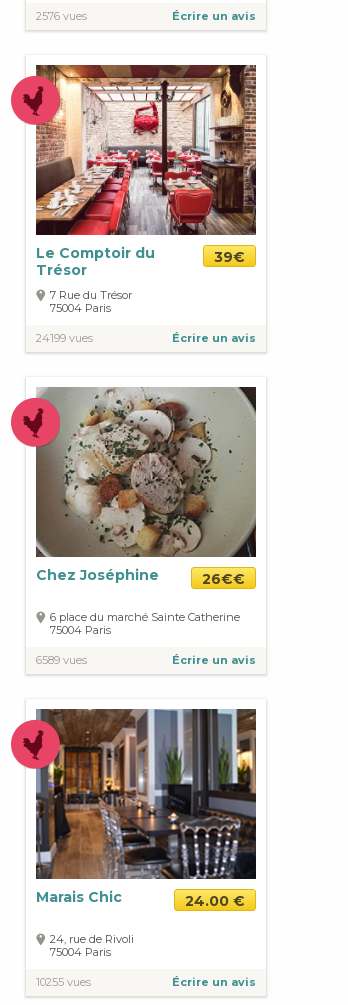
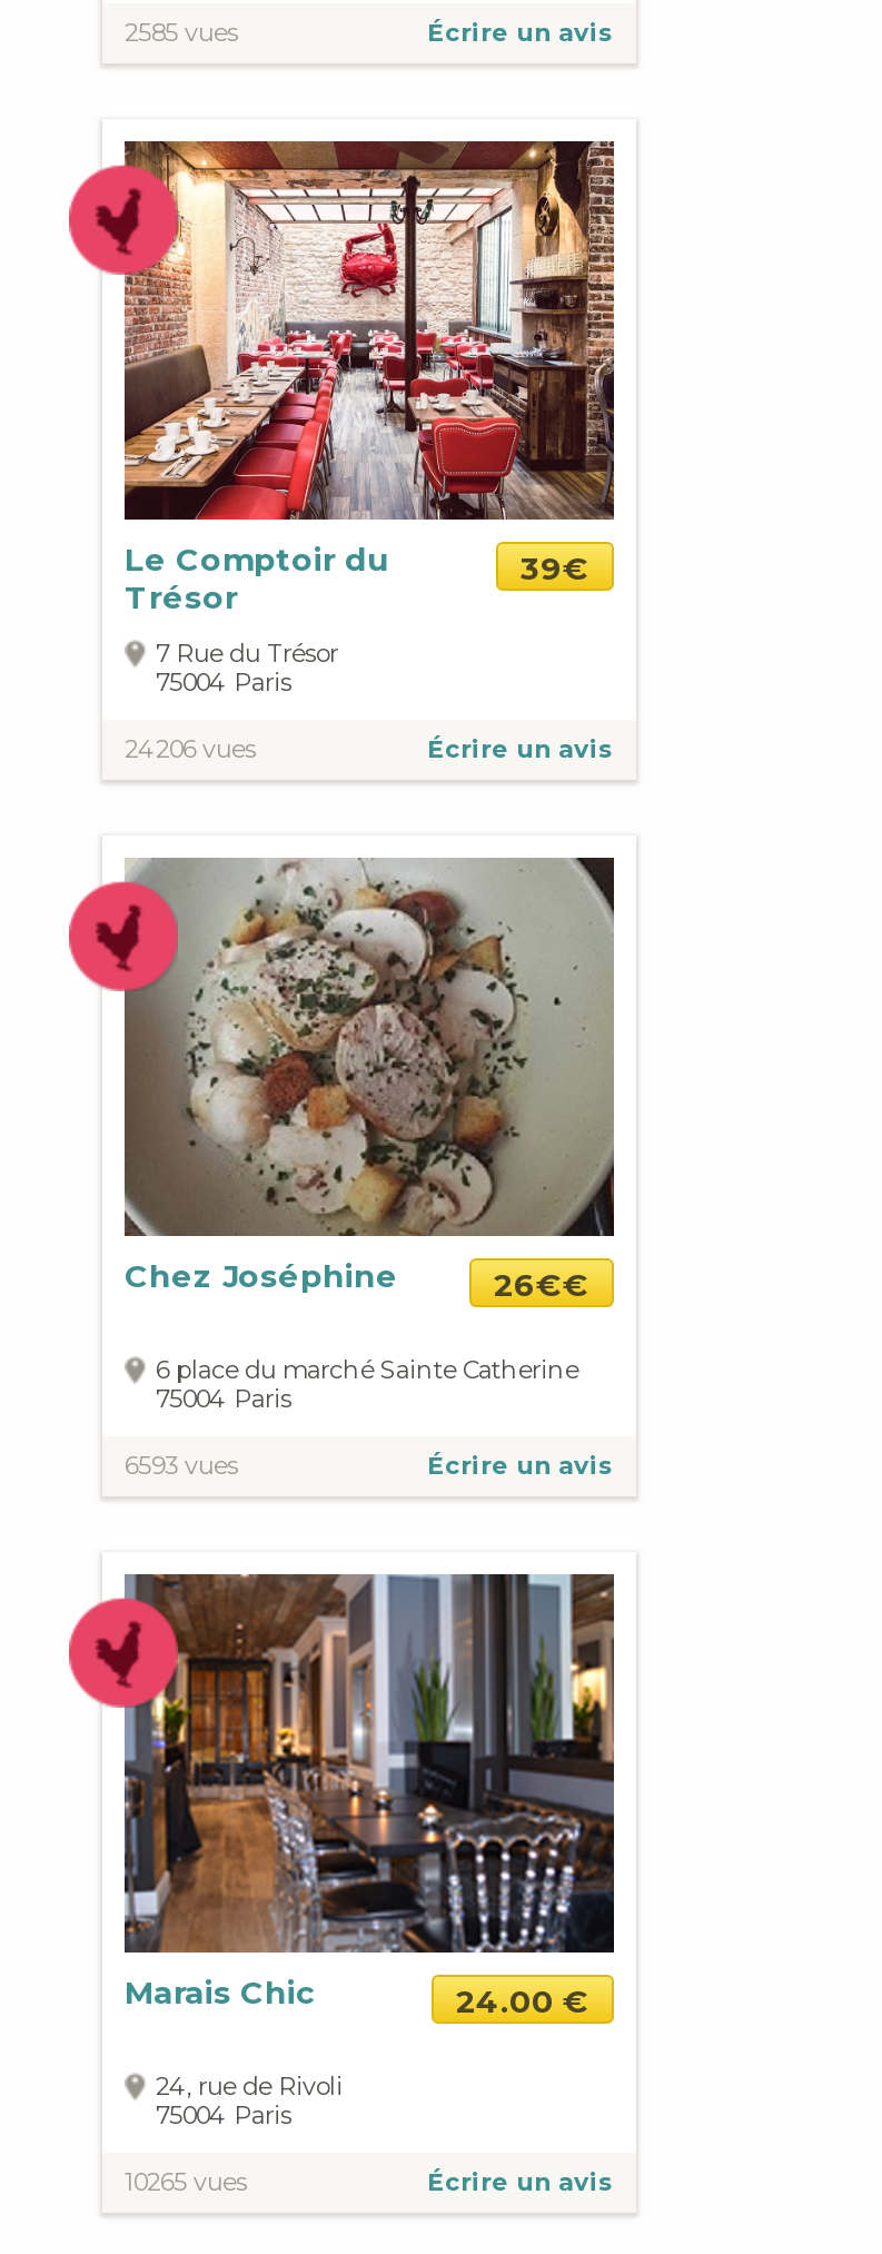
[36,9,87,23] 2576 vues -> [125,17,238,48] 2585 vues
[36,331,93,345] 24199 vues -> [125,733,256,764] 24206 vues
[36,653,87,667] 6589 vues -> [125,1450,238,1481] 6593 vues
[36,975,91,989] 10255 vues -> [125,2166,247,2197] 10265 vues

